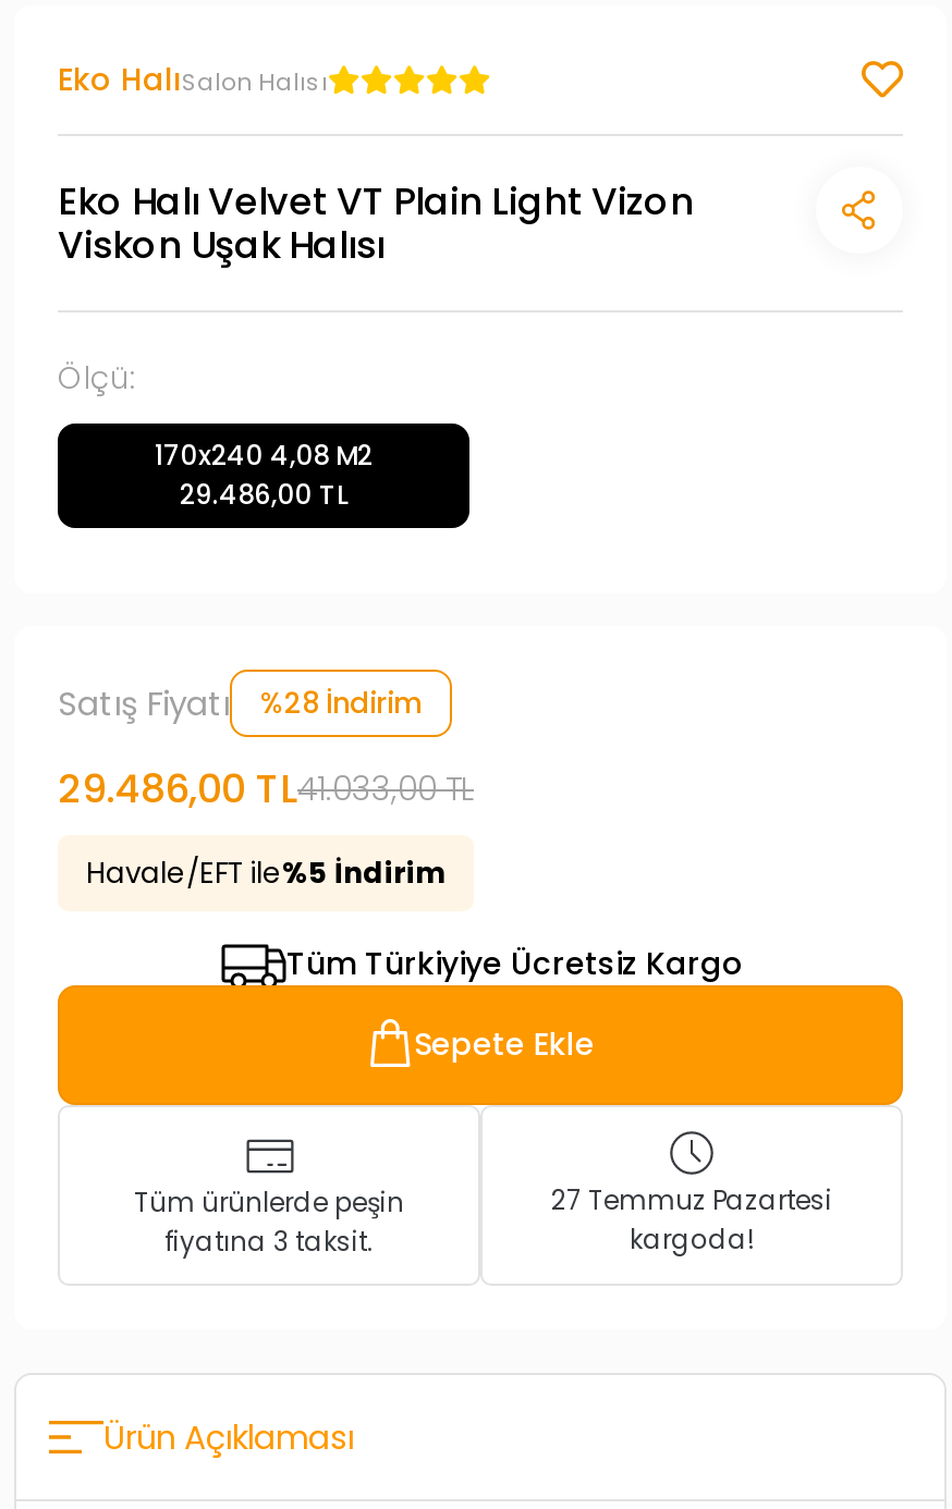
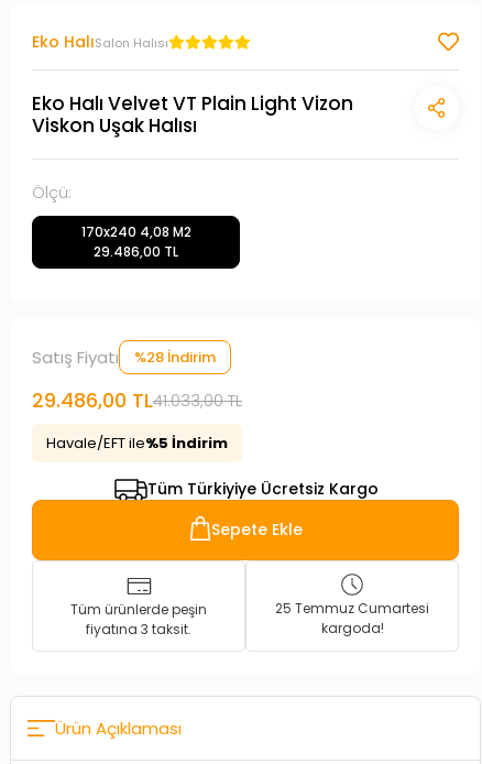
[551,1181,832,1218] 27 Temmuz Pazartesi -> [275,599,429,617] 25 Temmuz Cumartesi

